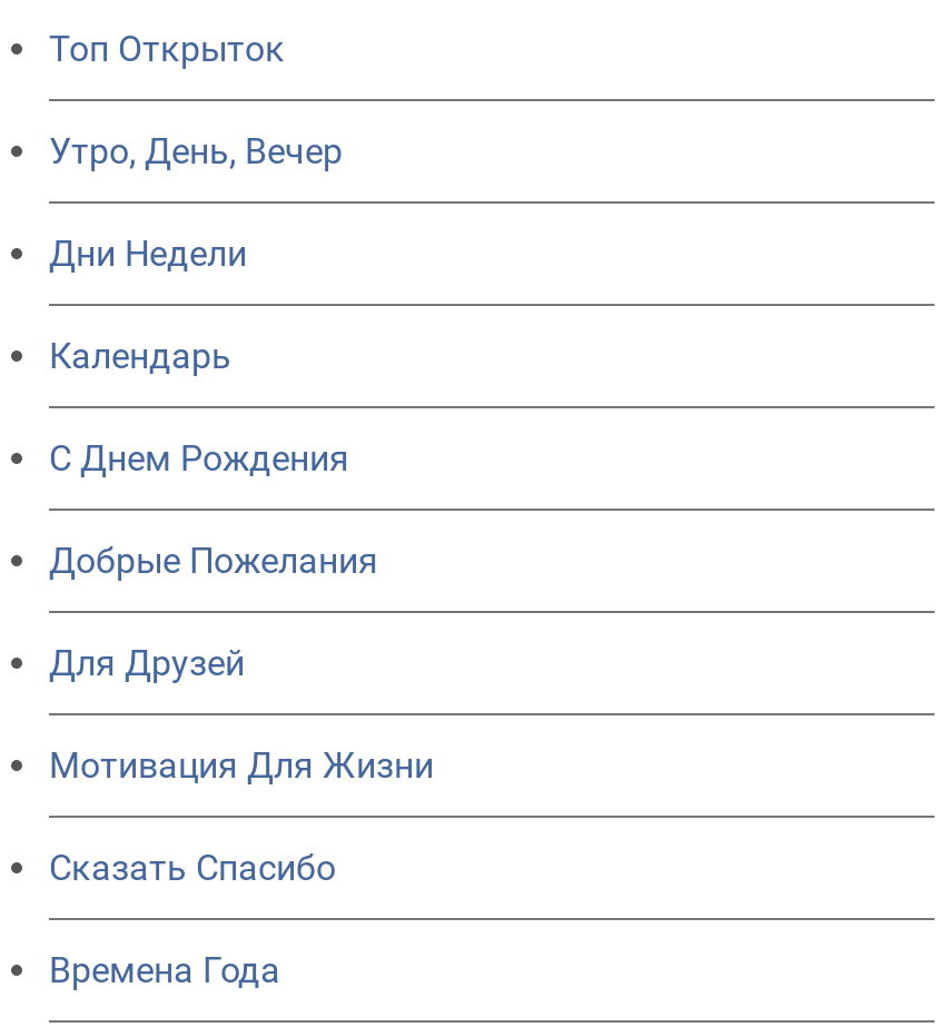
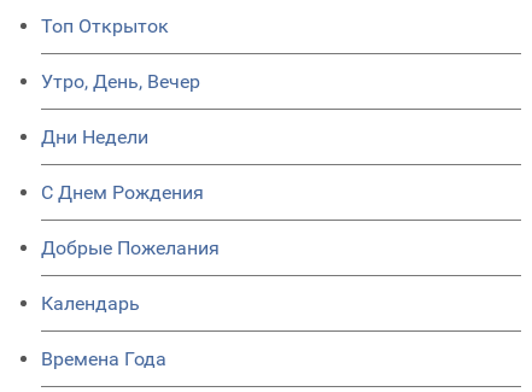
moved [49,334,231,377] -> [41,292,140,314]: Календарь
[49,641,434,888] Для Друзей | Мотивация Для Жизни | Сказать Спасибо -> none

